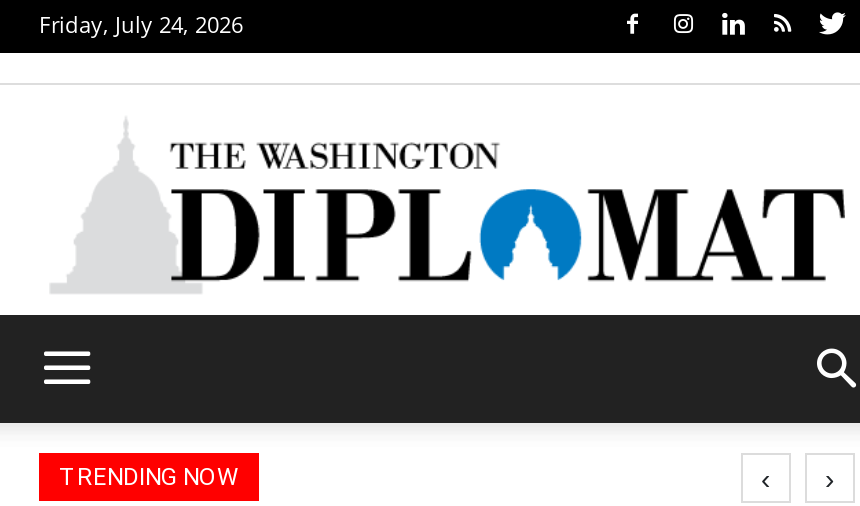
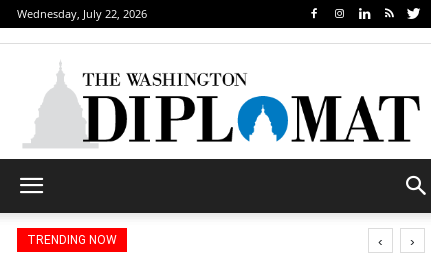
[39,9,243,39] Friday, July 24, 2026 -> [17,6,147,21] Wednesday, July 22, 2026

